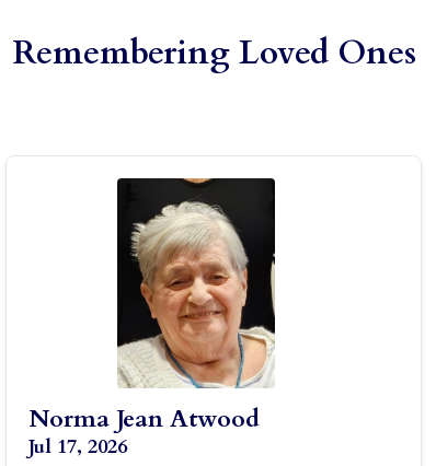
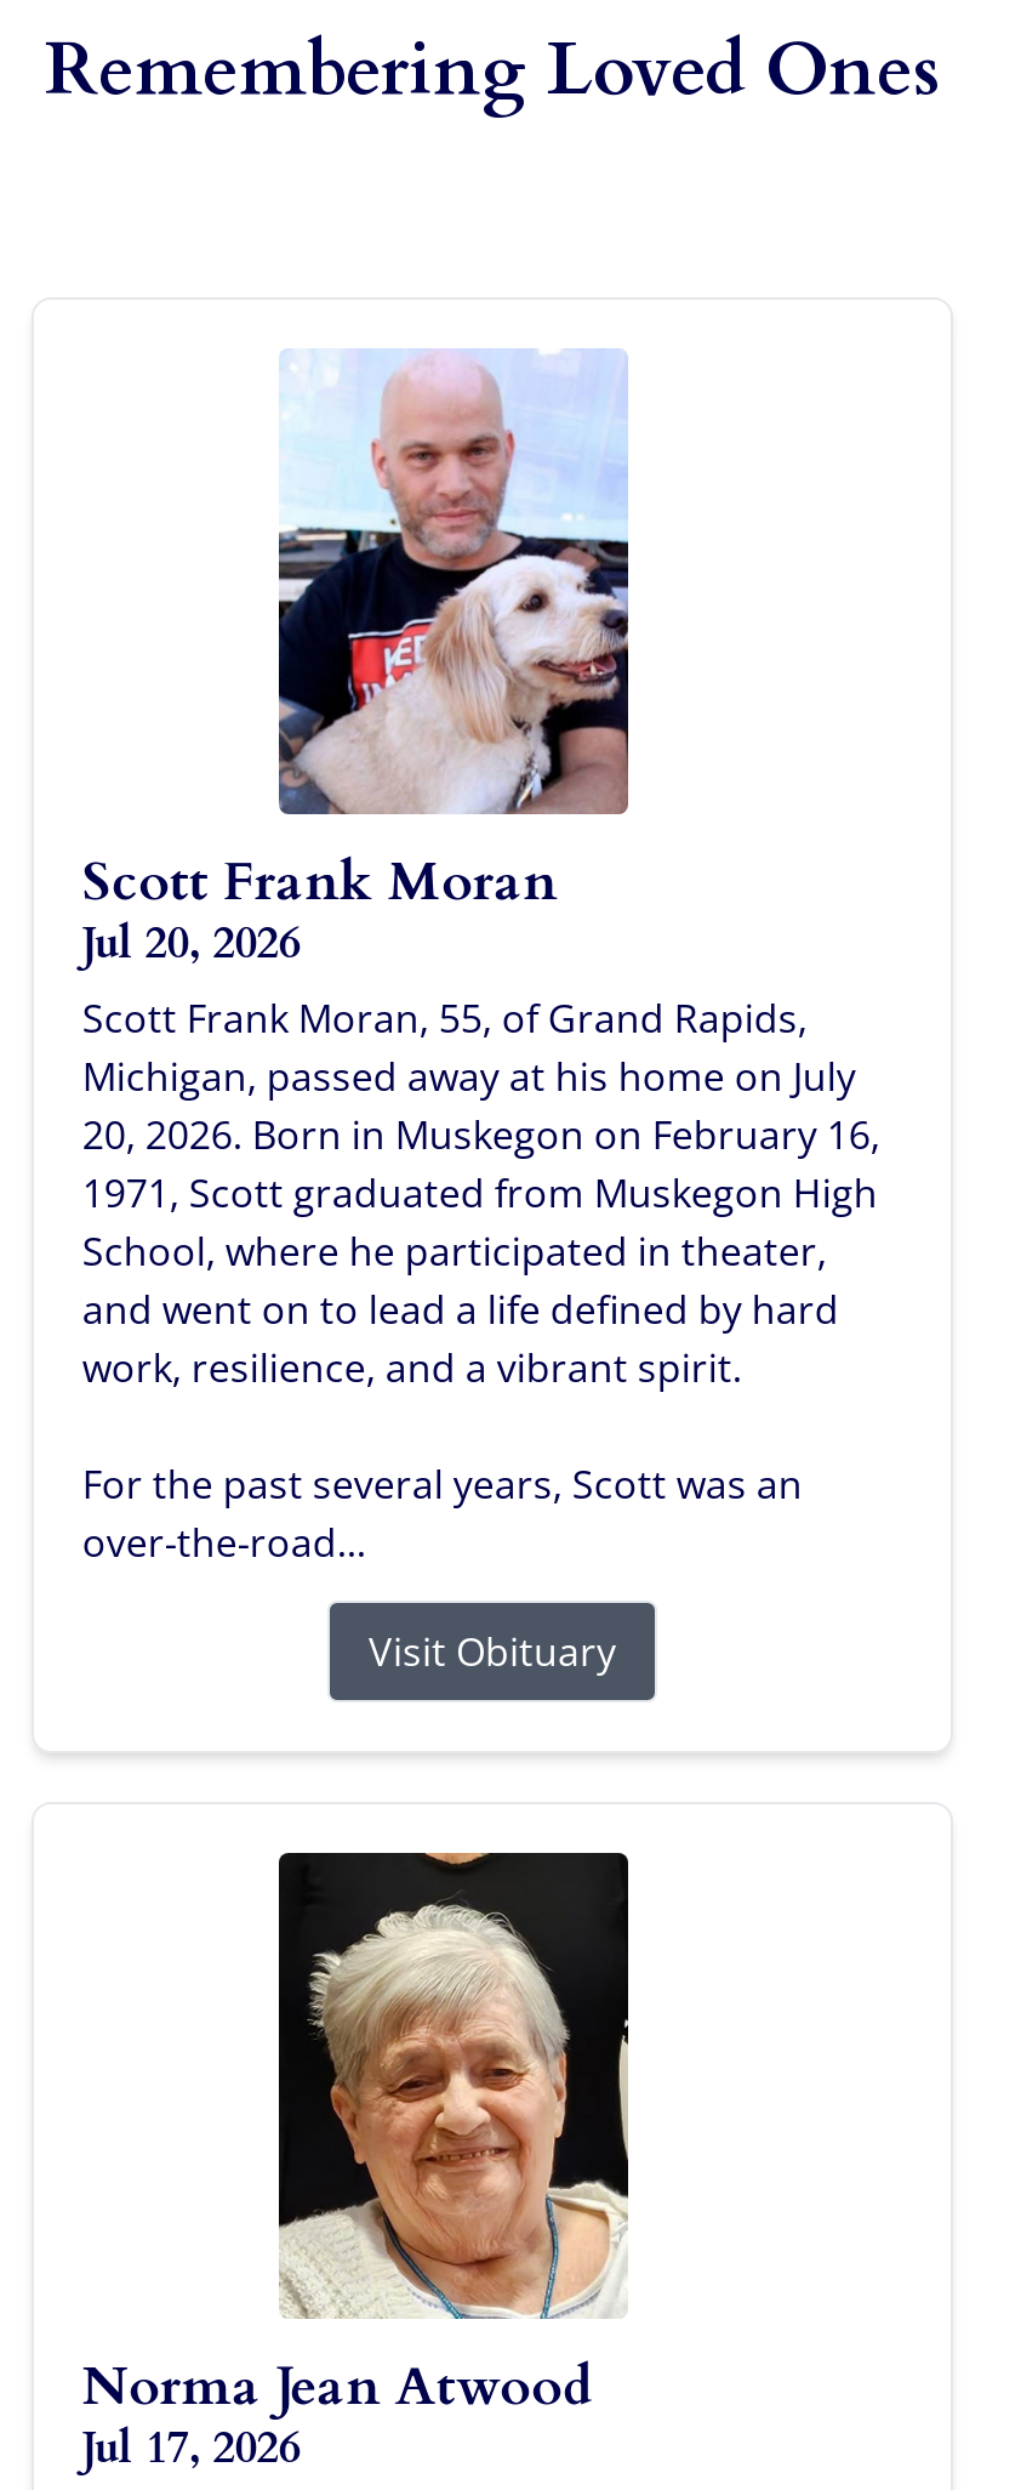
none -> [82,348,880,1678] [image] | Scott Frank Moran | Jul 20, 2026 | Scott Frank Moran, 55, of Grand Rapids, | Michigan, passed away at his home on July | 20, 2026. Born in Muskegon on February 16, | 1971, Scott graduated from Muskegon High | School, where he participated in theater, | and went on to lead a life defined by hard | work, resilience, and a vibrant spirit. | For the past several years, Scott was an | over-the-road... | Visit Obituary

